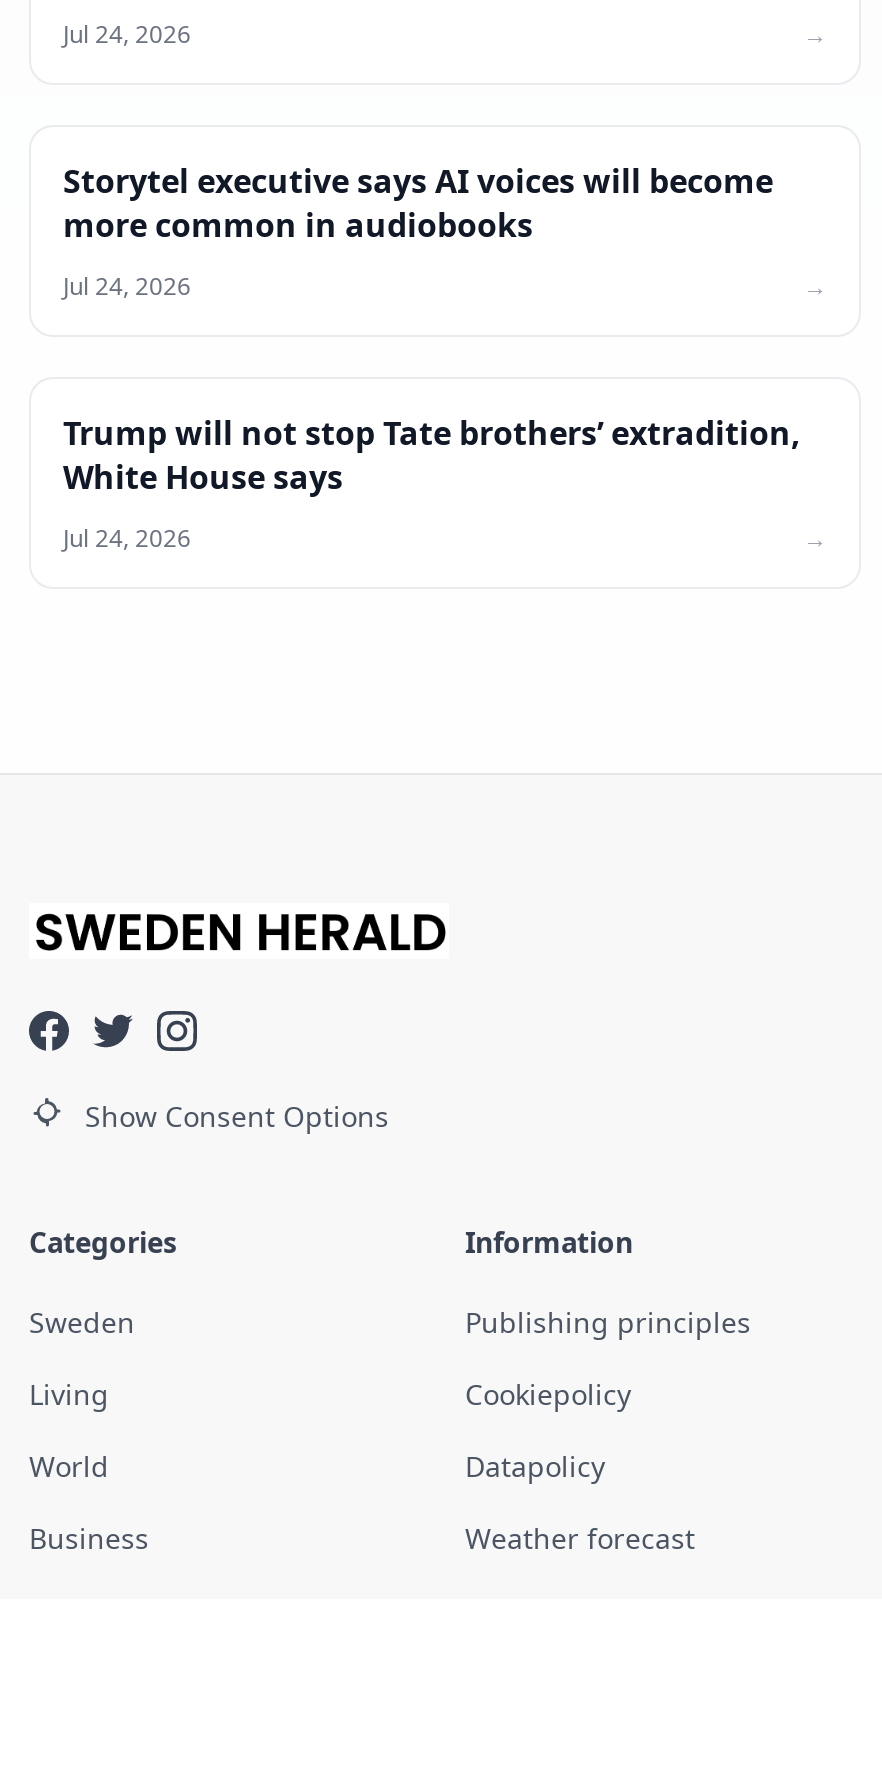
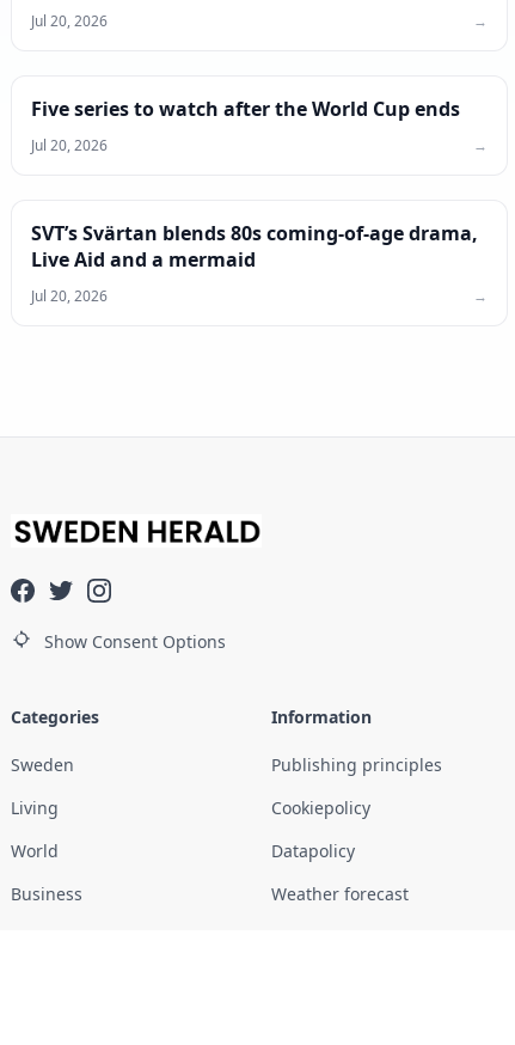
[63,17,191,51] Jul 24, 2026 -> [31,11,108,31] Jul 20, 2026
[63,159,773,247] Storytel executive says AI voices will become | more common in audiobooks -> [31,96,460,122] Five series to watch after the World Cup ends
[63,269,191,303] Jul 24, 2026 -> [31,135,108,155] Jul 20, 2026
[63,411,801,499] Trump will not stop Tate brothers’ extradition, | White House says -> [31,220,478,273] SVT’s Svärtan blends 80s coming-of-age drama, | Live Aid and a mermaid
[63,521,191,555] Jul 24, 2026 -> [31,286,108,306] Jul 20, 2026

